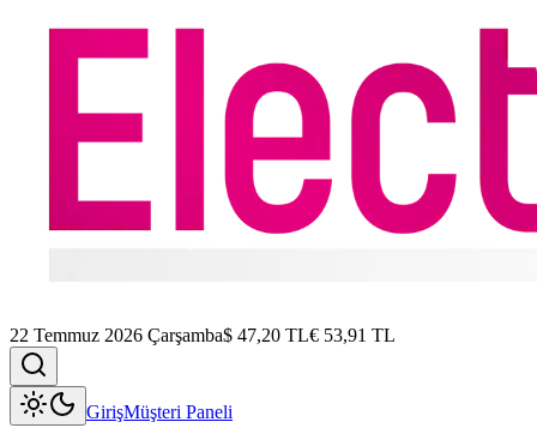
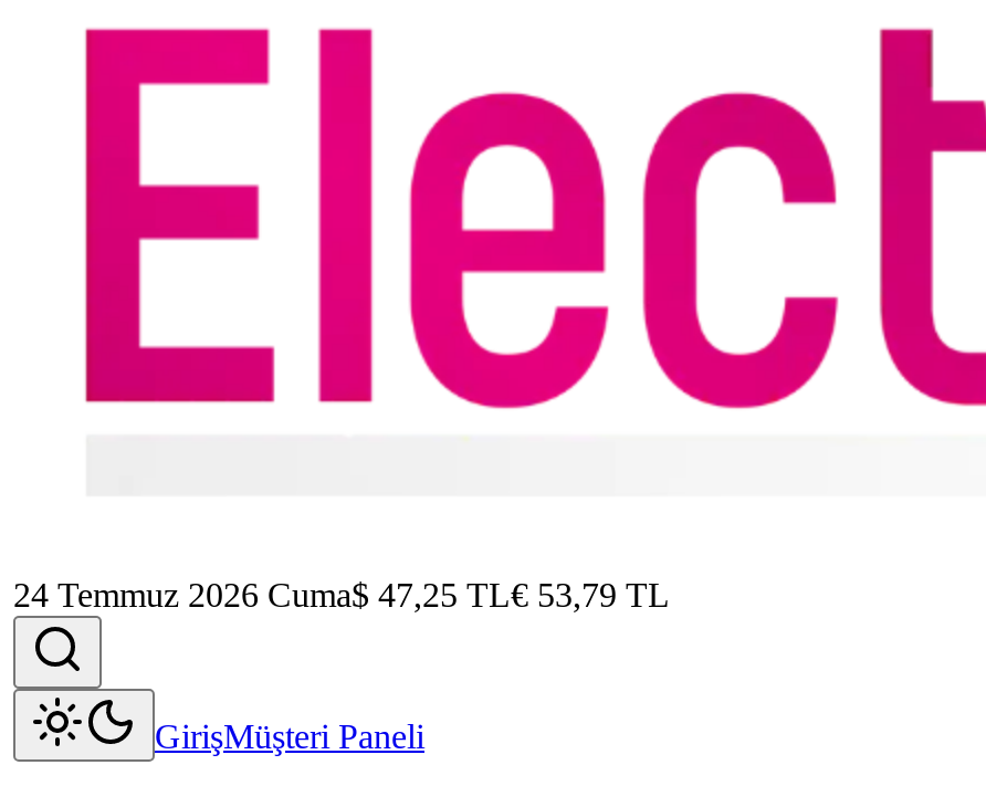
[10,325,396,345] 22 Temmuz 2026 Çarşamba$ 47,20 TL€ 53,91 TL -> [13,576,670,614] 24 Temmuz 2026 Cuma$ 47,25 TL€ 53,79 TL

